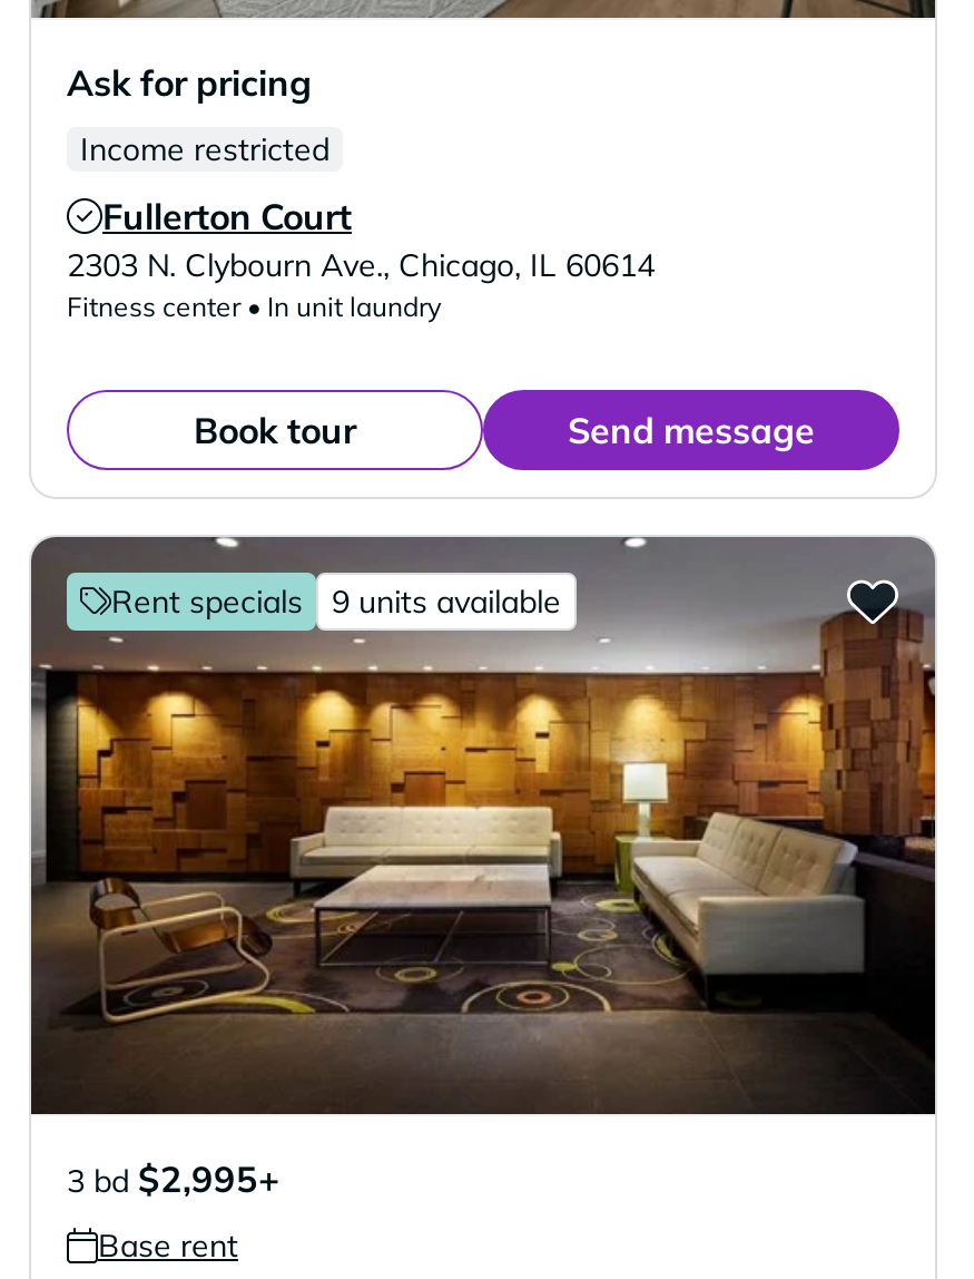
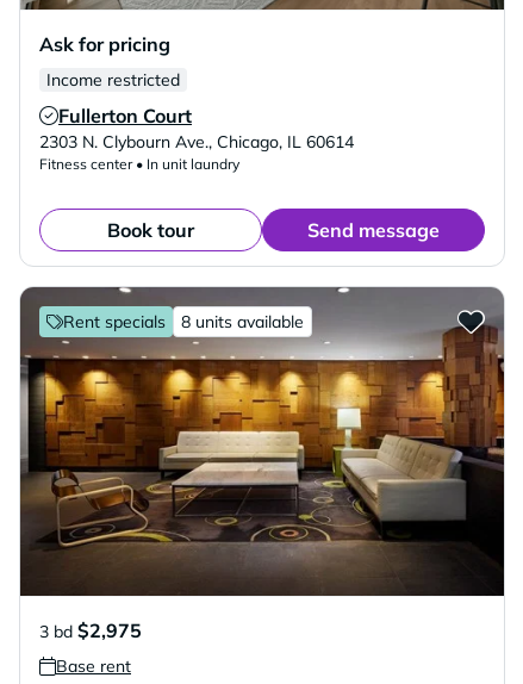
[332,582,561,622] 9 units available -> [181,311,304,332] 8 units available
[67,1156,281,1201] 3 bd $2,995+ -> [39,618,142,642] 3 bd $2,975

